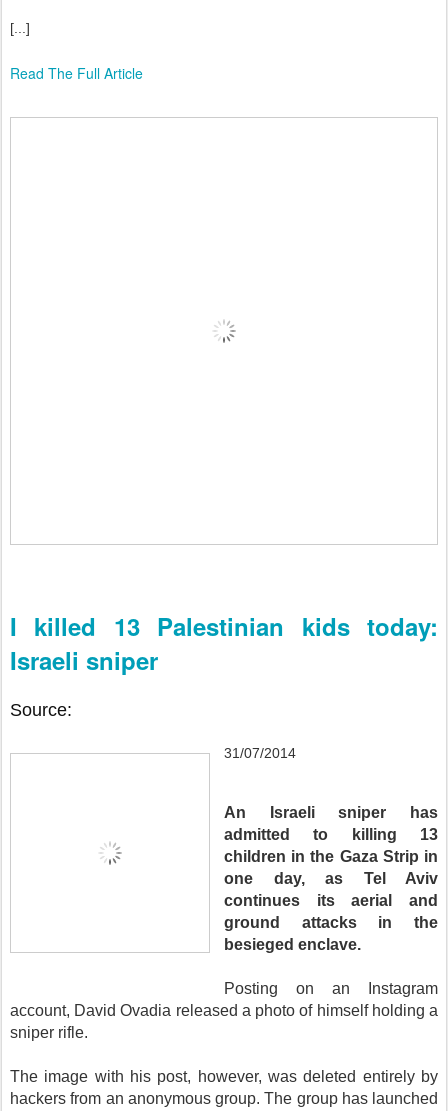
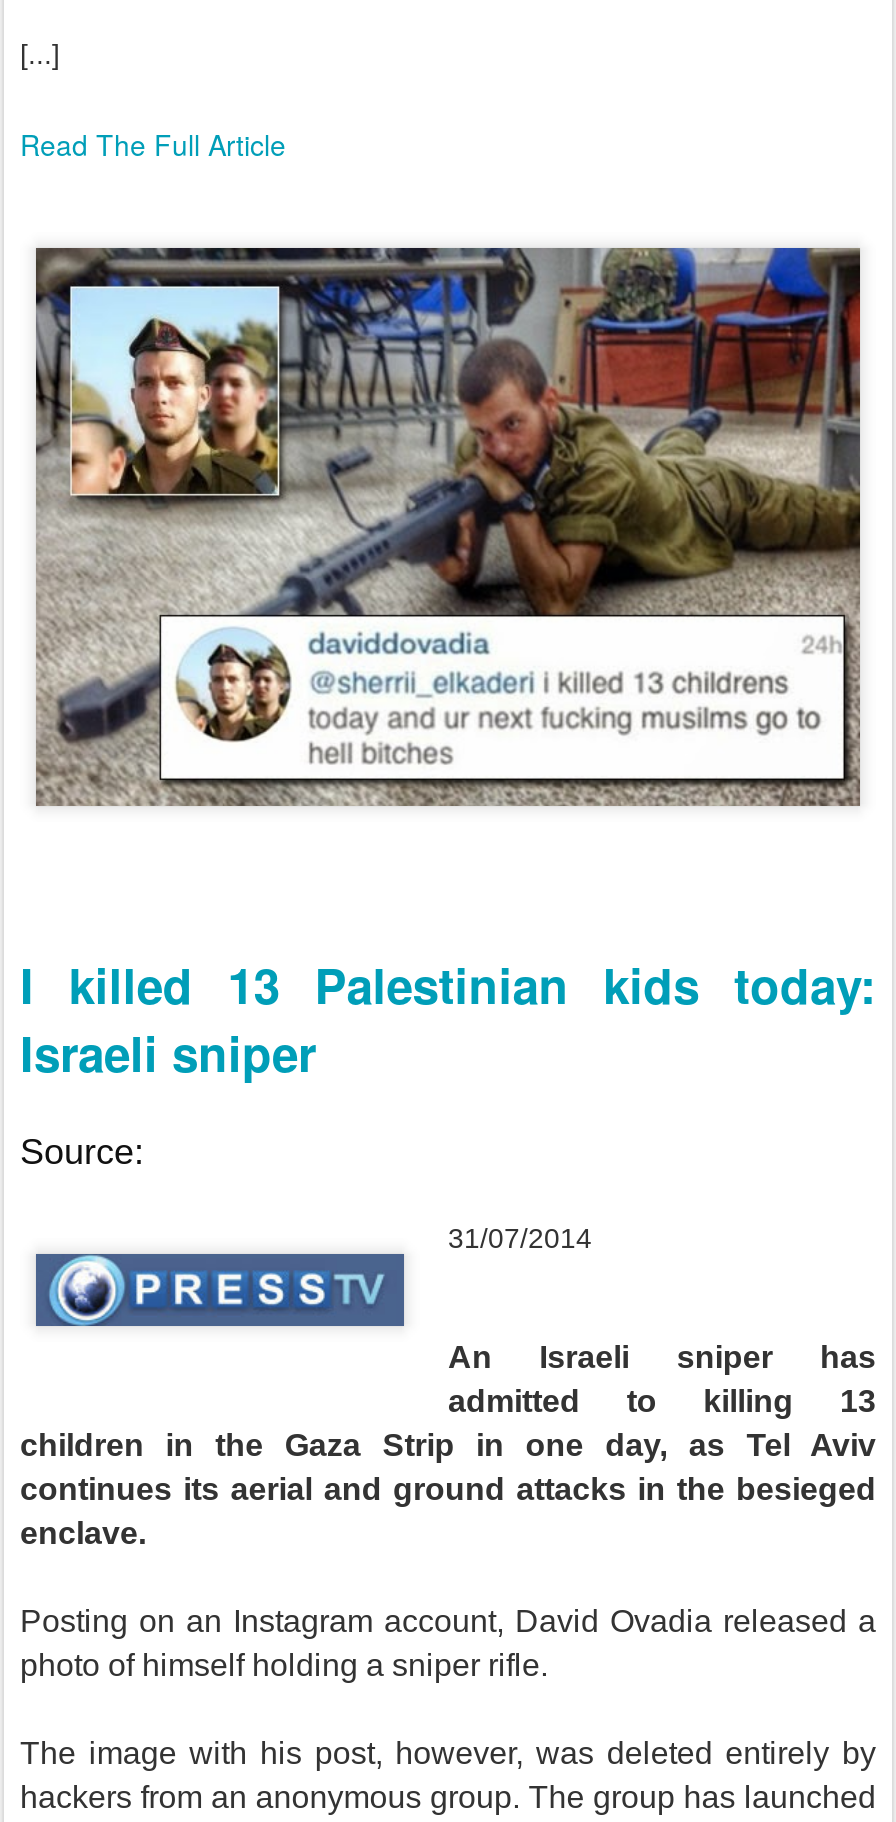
none -> [32,244,864,808] [image]
none -> [34,1252,406,1328] [image]

